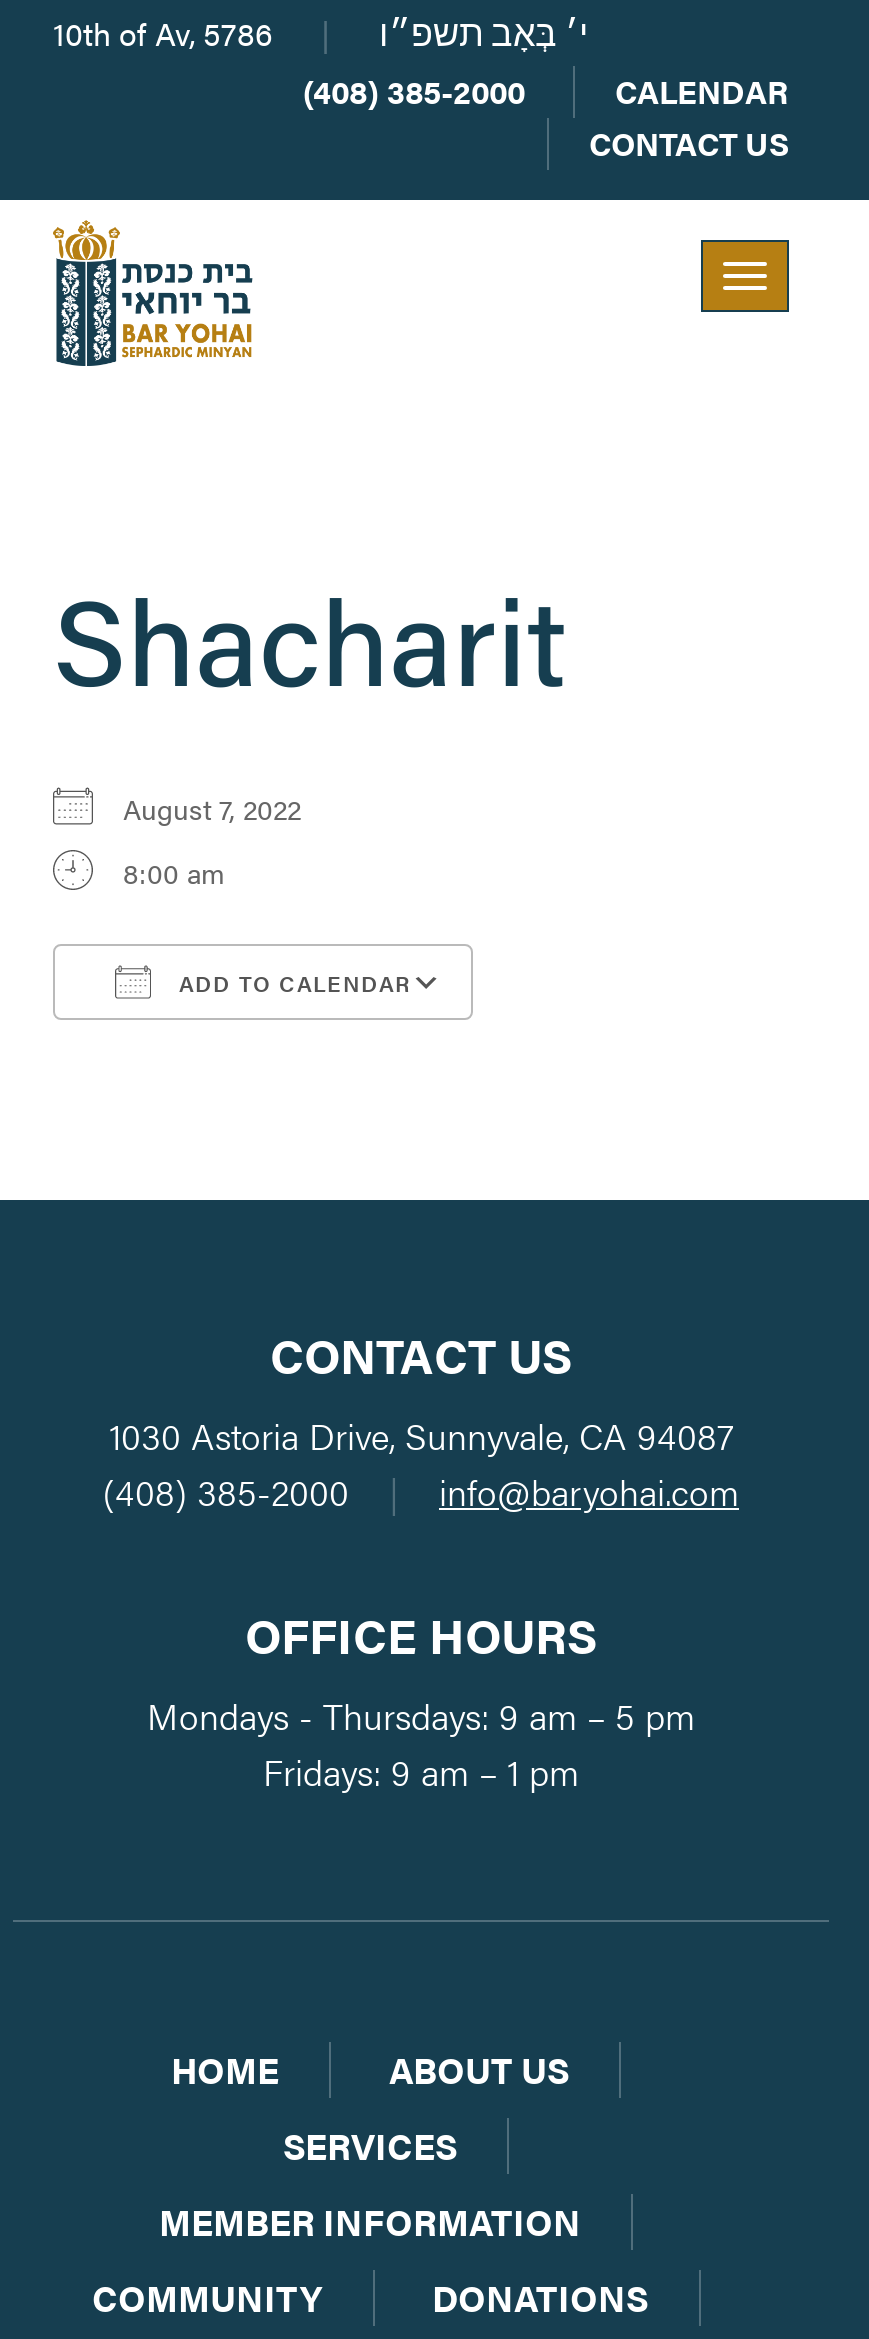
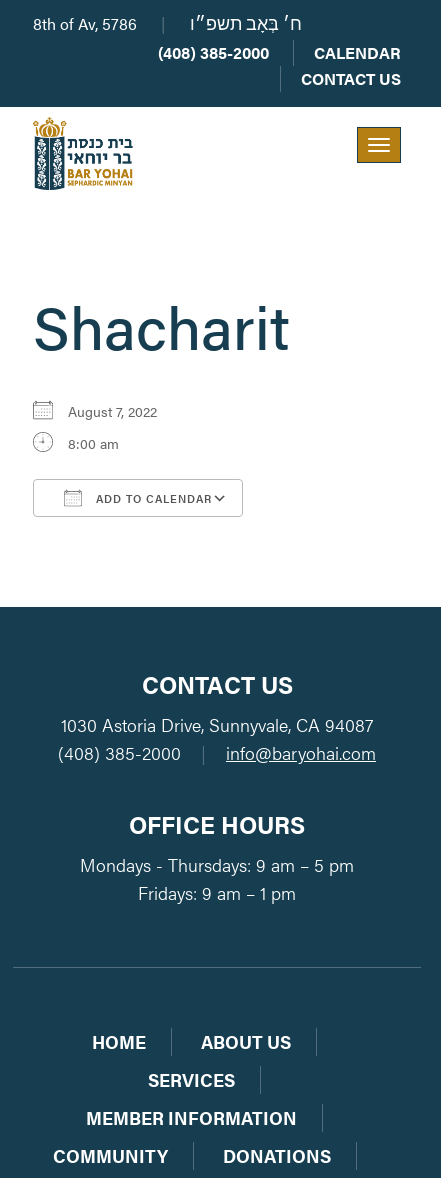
[53,10,281,56] 10th of Av, 5786 -> [33,12,141,35] 8th of Av, 5786
[379,18,589,56] י׳ בְּאָב תשפ״ו -> [190,16,302,35] ח׳ בְּאָב תשפ״ו

